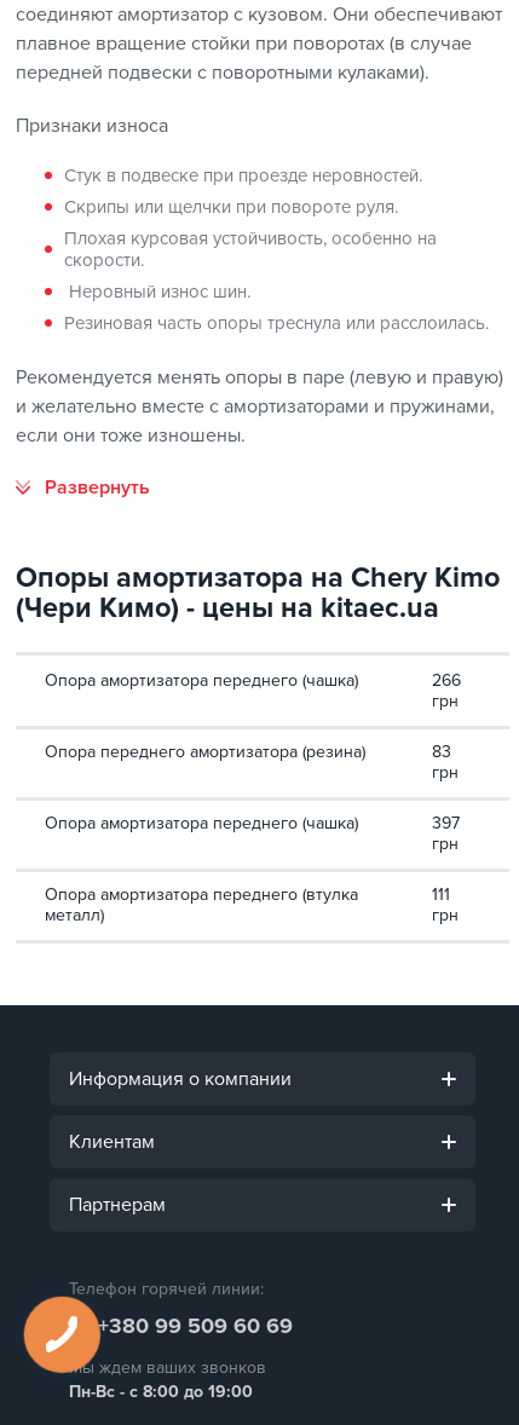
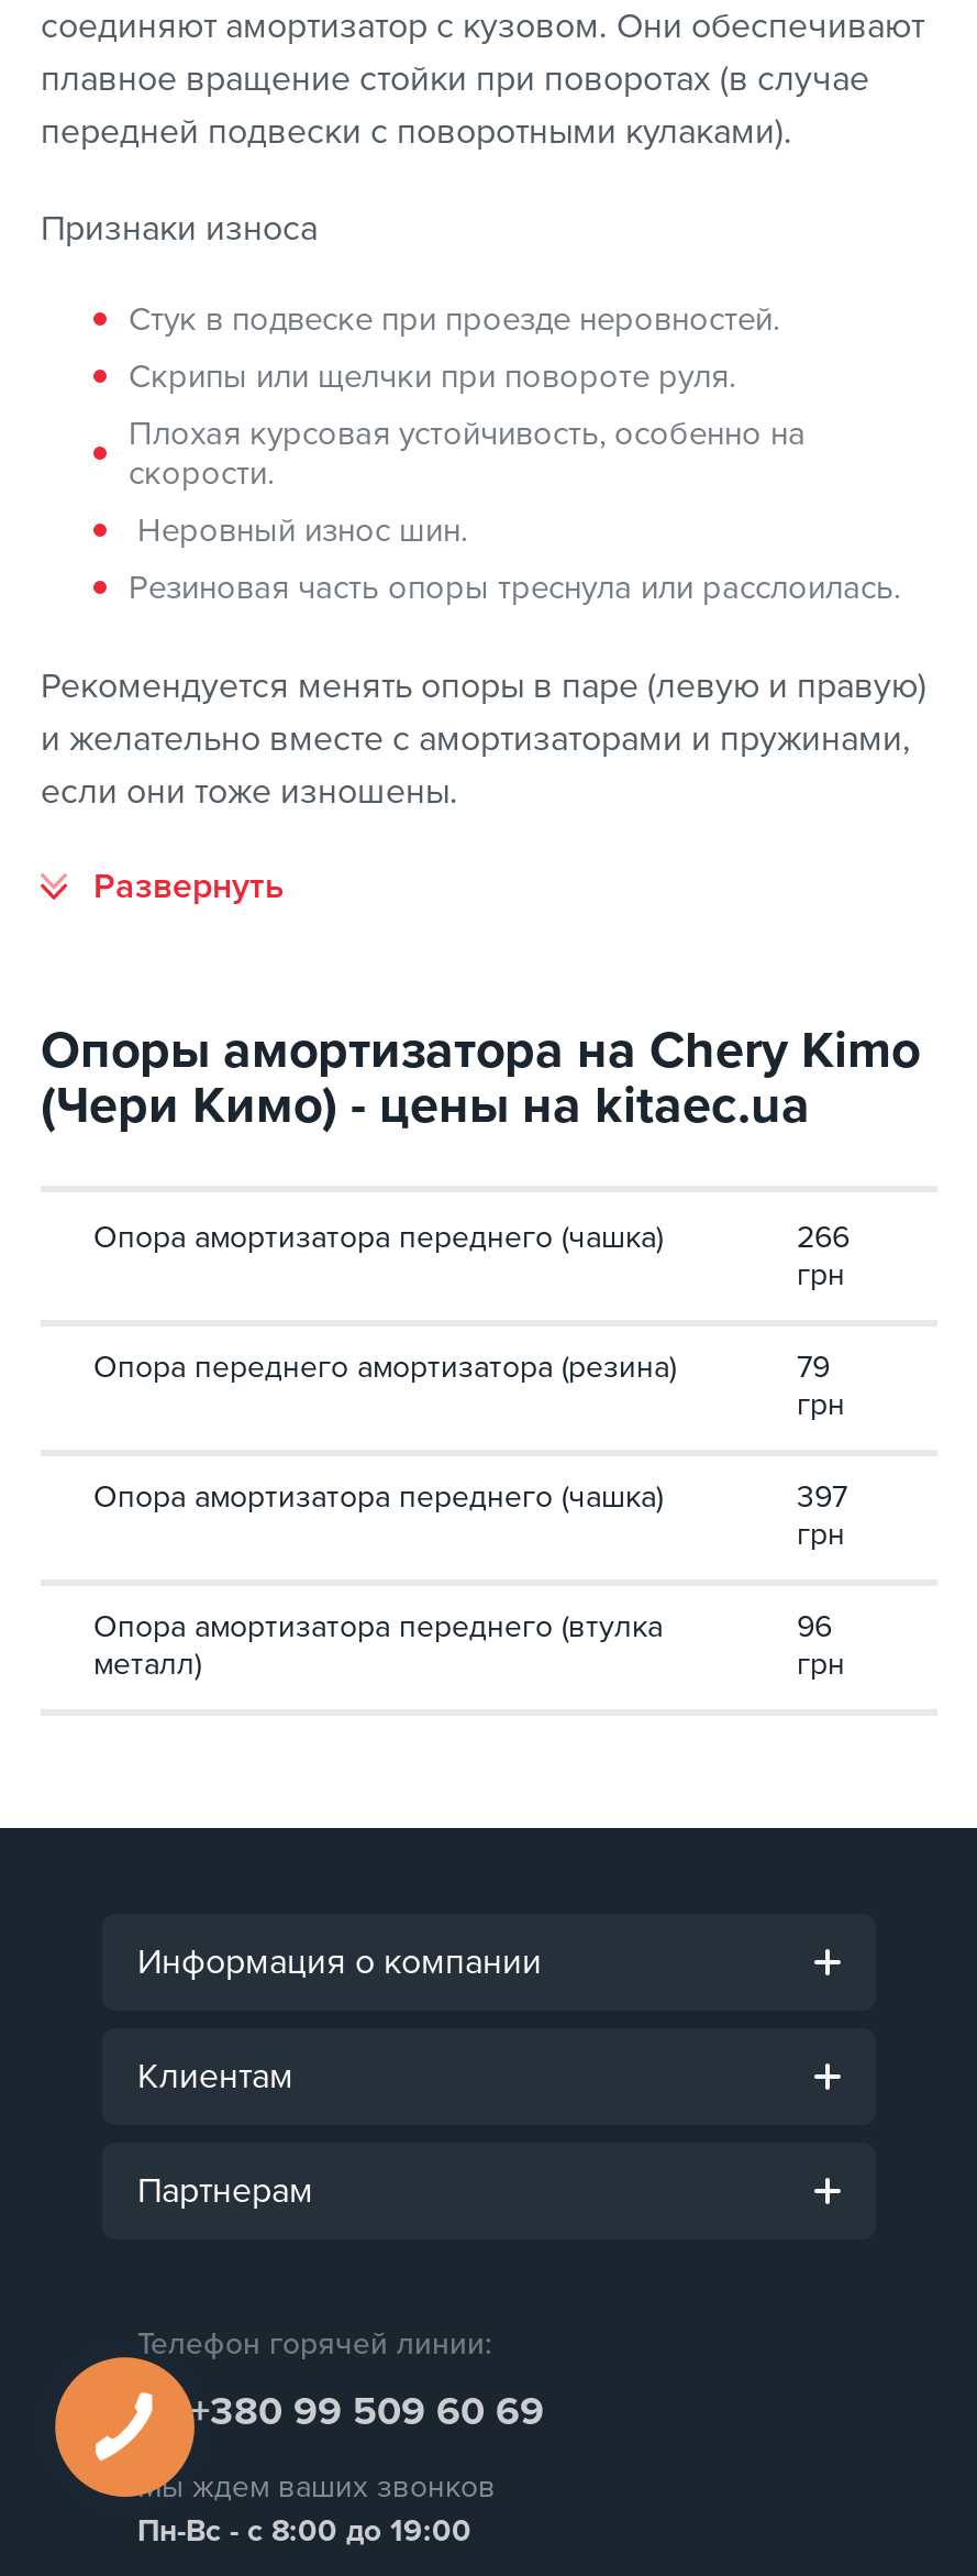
[432,741,451,762] 83 -> [797,1348,830,1386] 79
[432,884,450,905] 111 -> [797,1608,832,1645] 96

